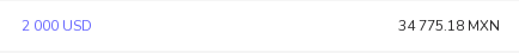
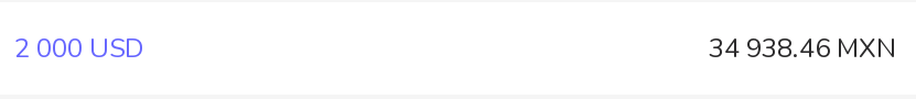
[398,16,500,35] 34 775.18 MXN -> [709,31,896,66] 34 938.46 MXN

